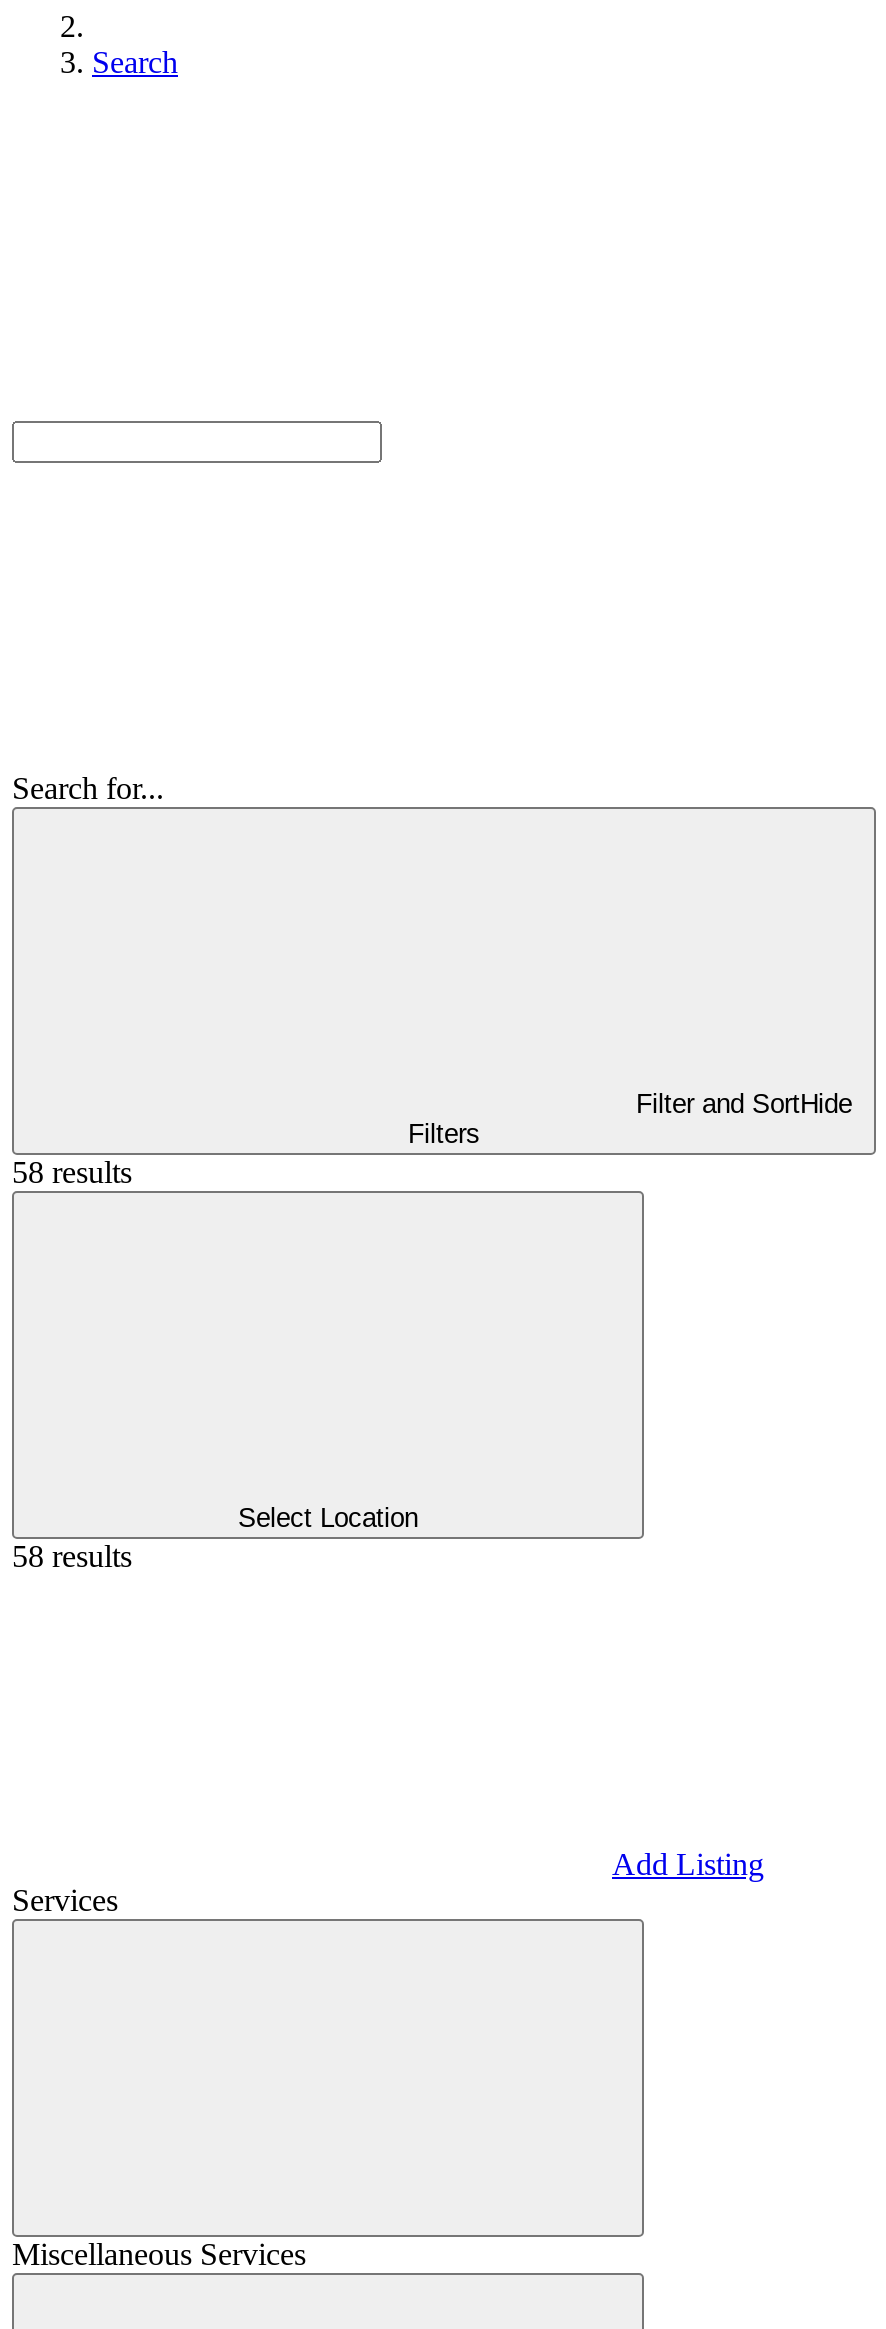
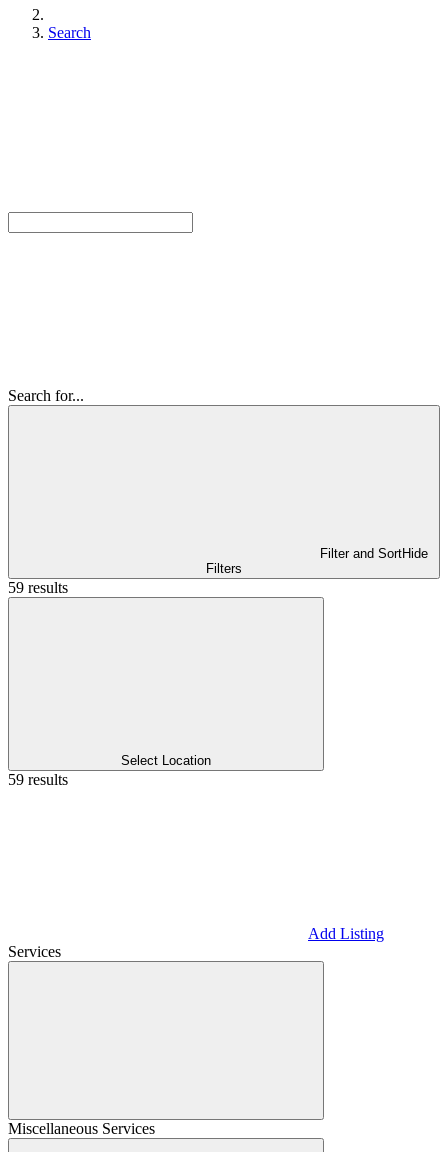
[12,1155,132,1189] 58 results -> [8,579,68,596] 59 results
[12,1539,132,1573] 58 results -> [8,771,68,788] 59 results

